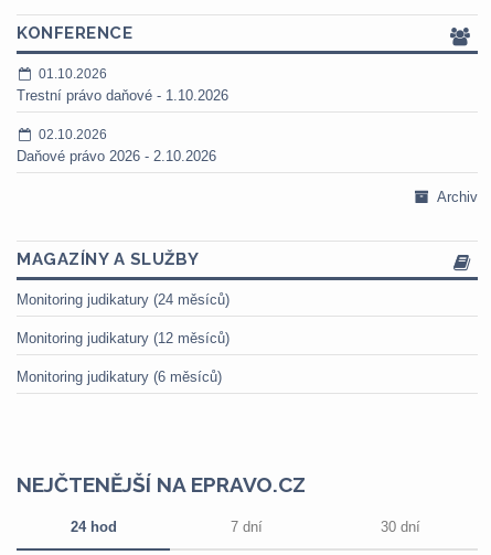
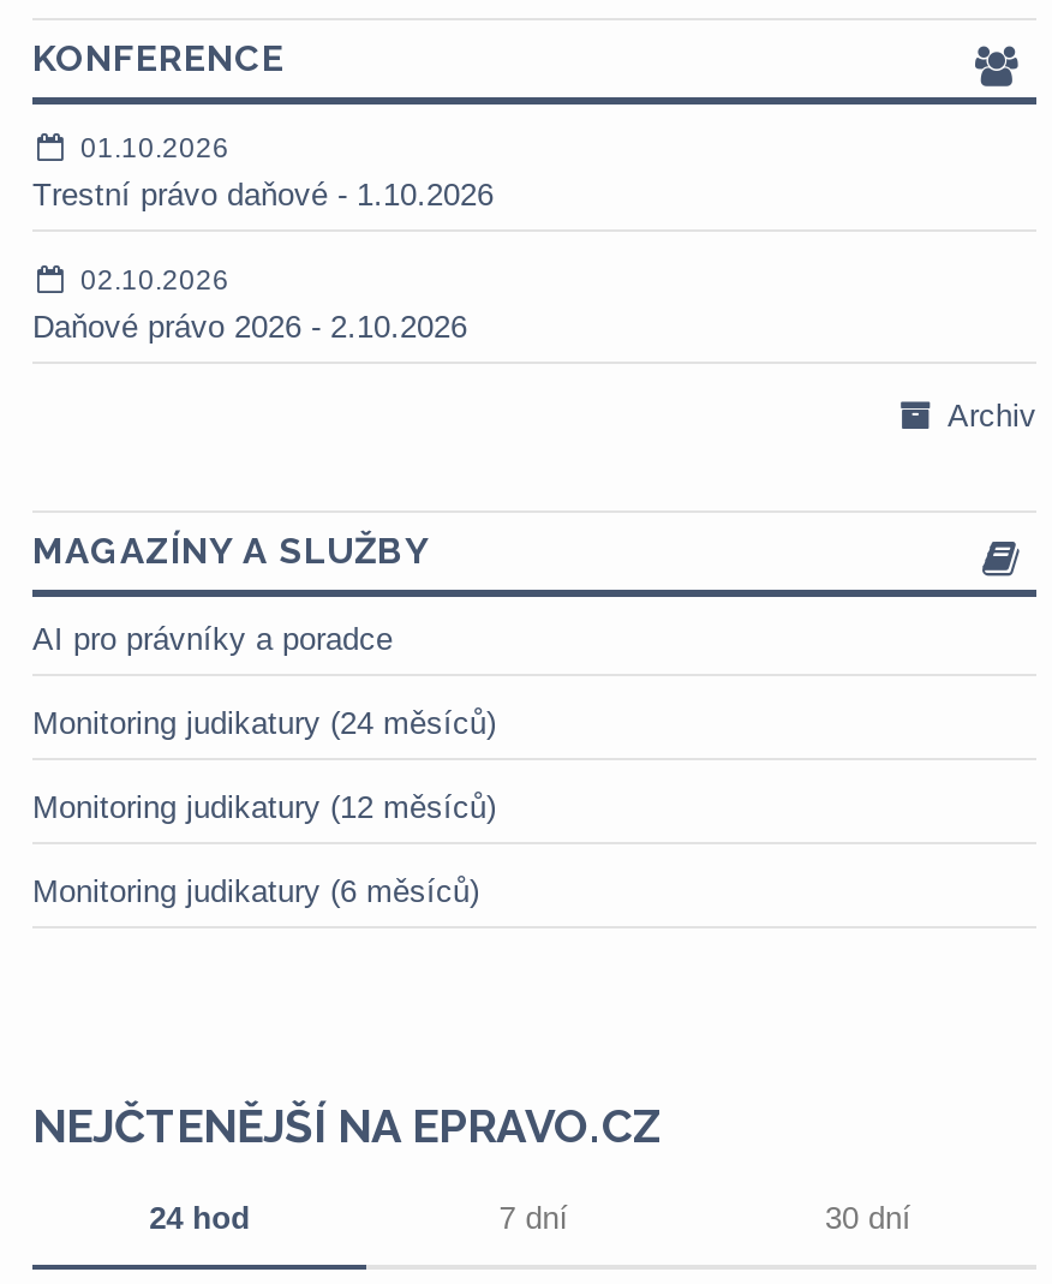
none -> [32,621,393,657] AI pro právníky a poradce

